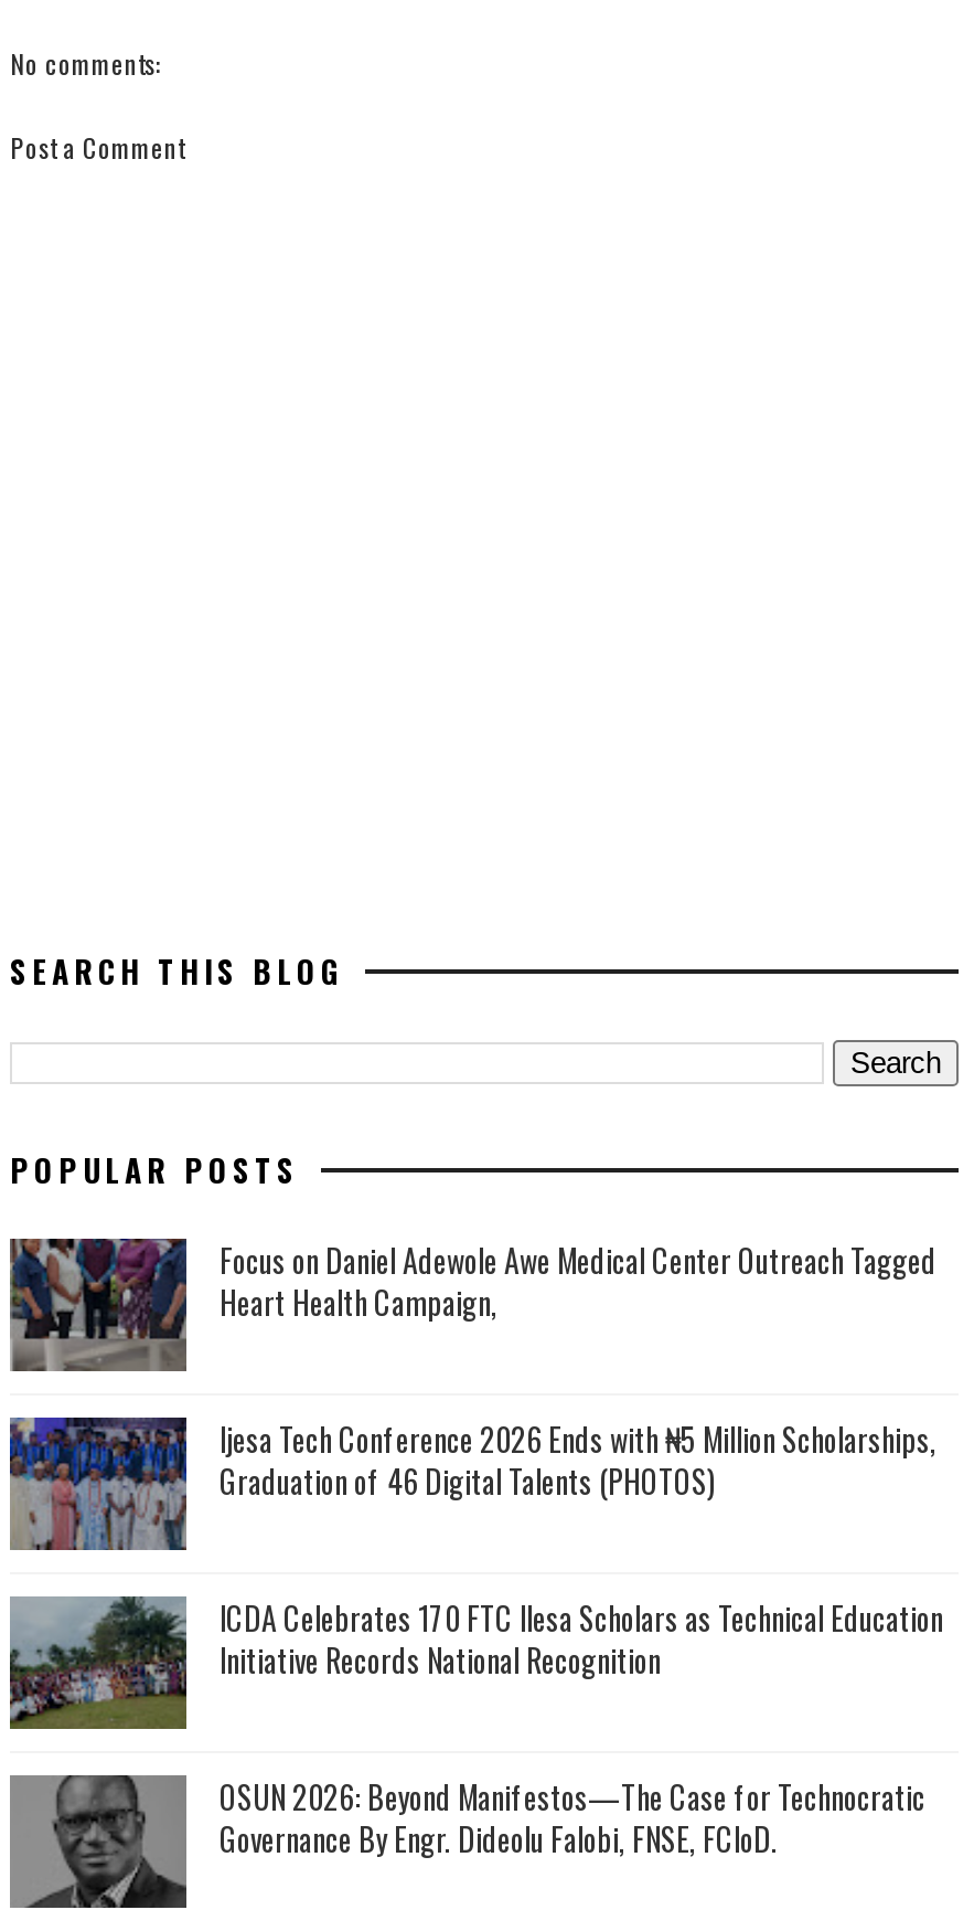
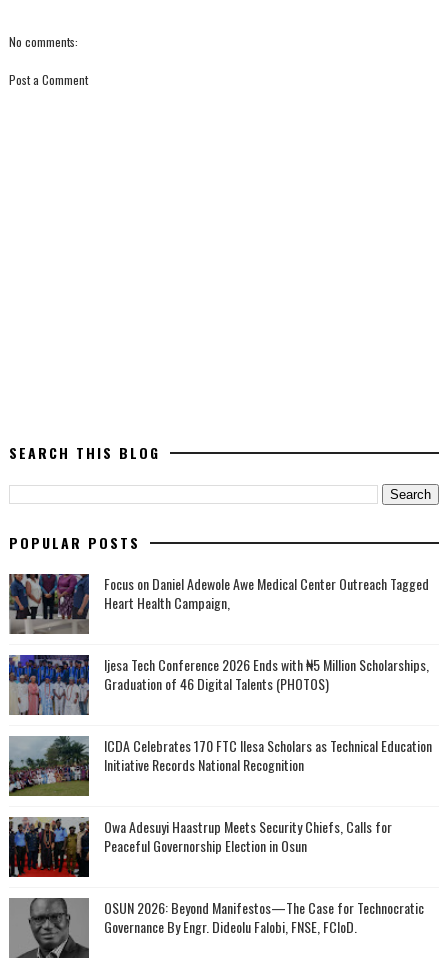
none -> [9,816,392,877] [image] | Owa Adesuyi Haastrup Meets Security Chiefs, Calls for | Peaceful Governorship Election in Osun

